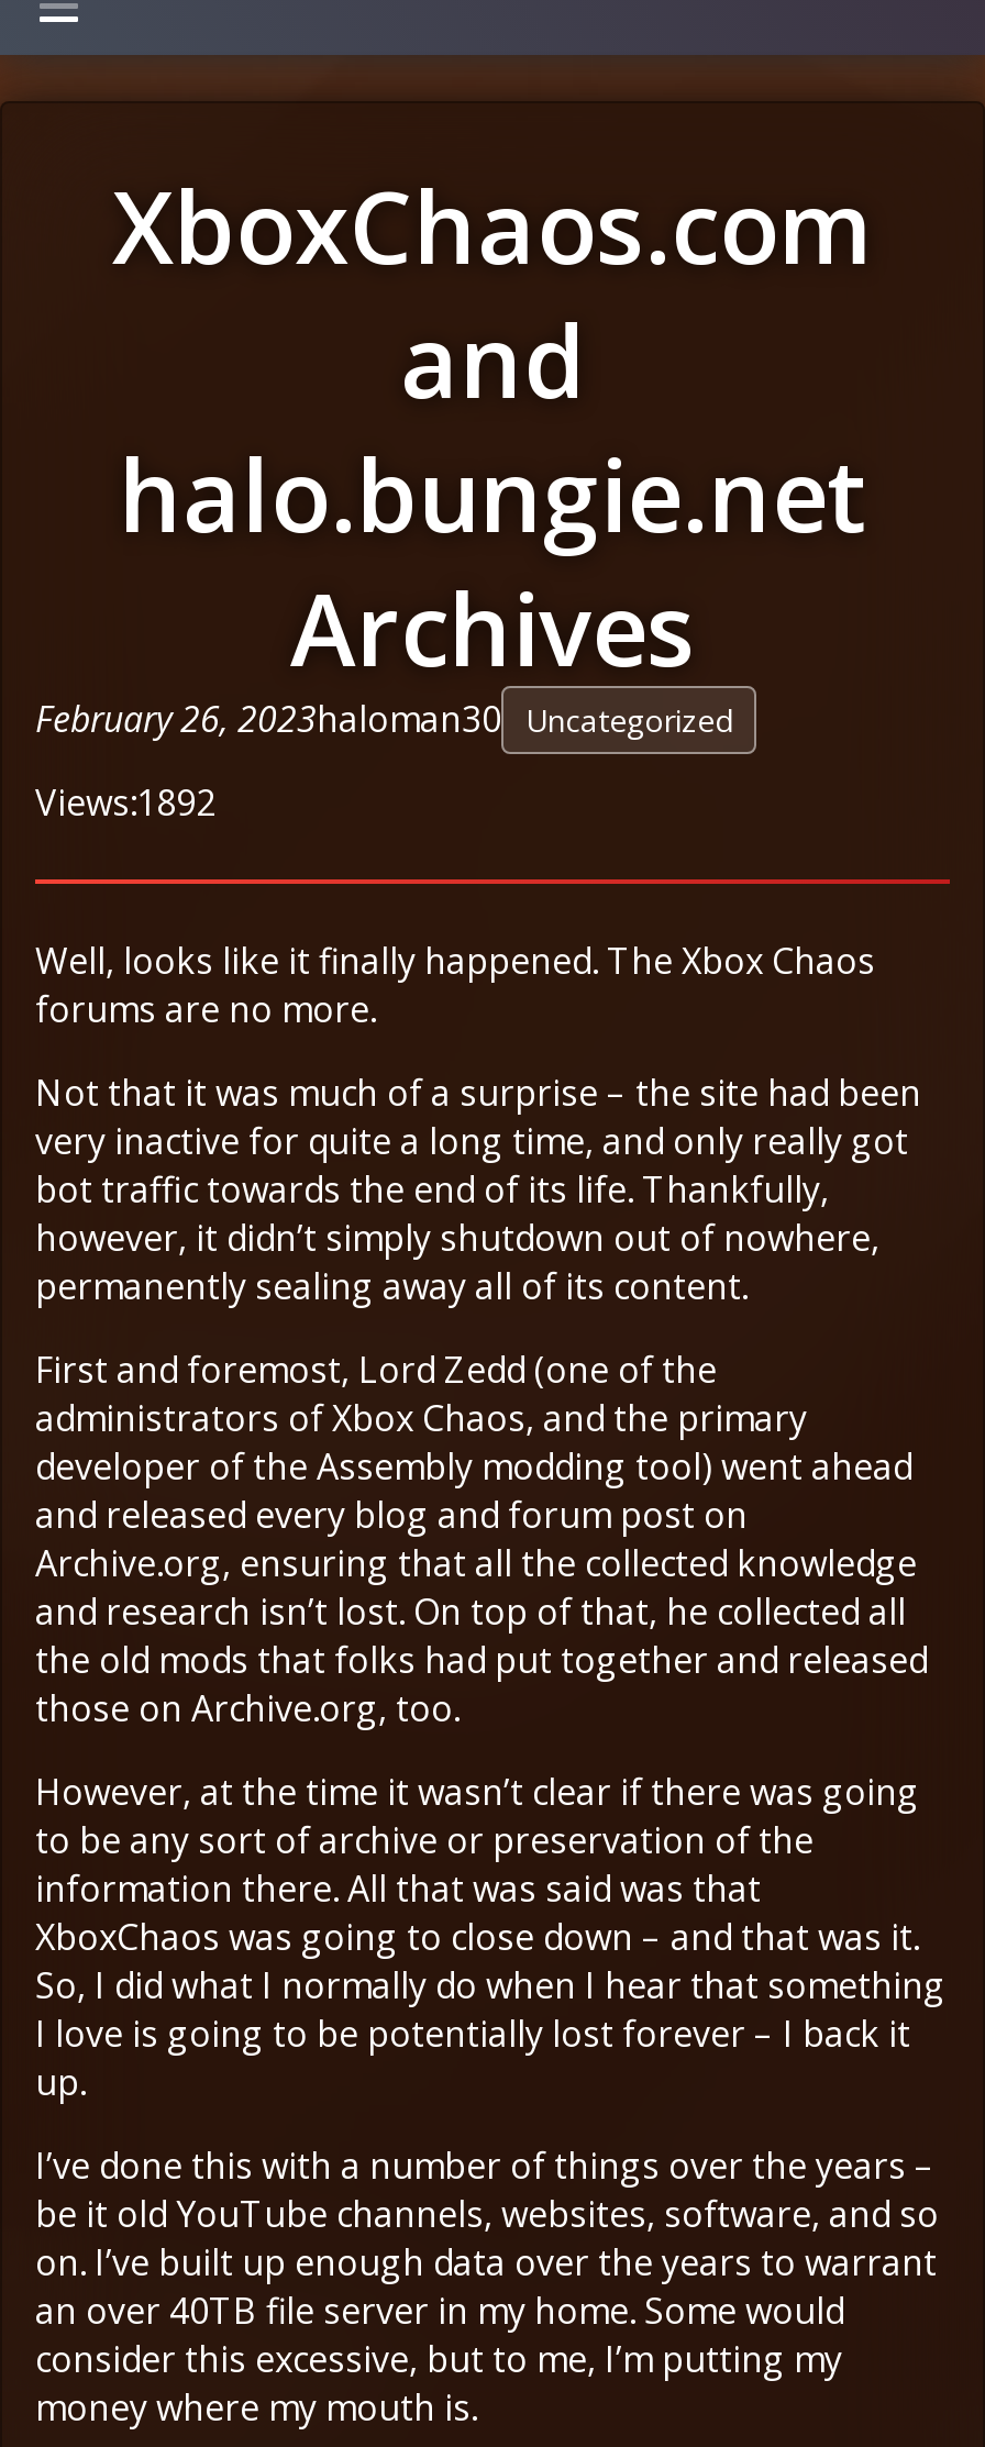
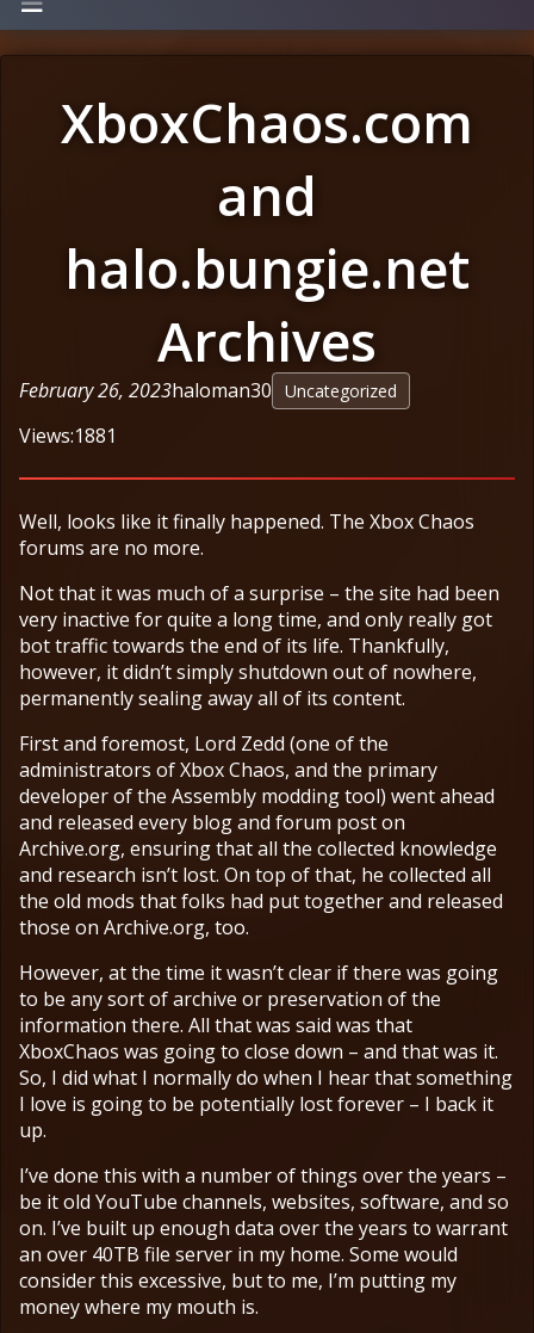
[35,778,215,827] Views:1892 -> [19,422,117,449] Views:1881

